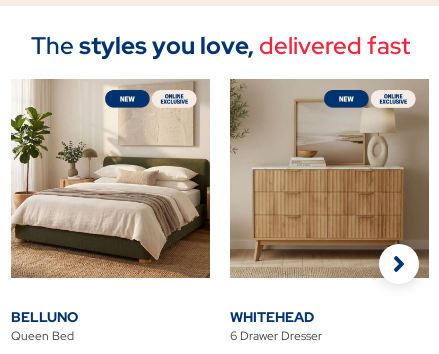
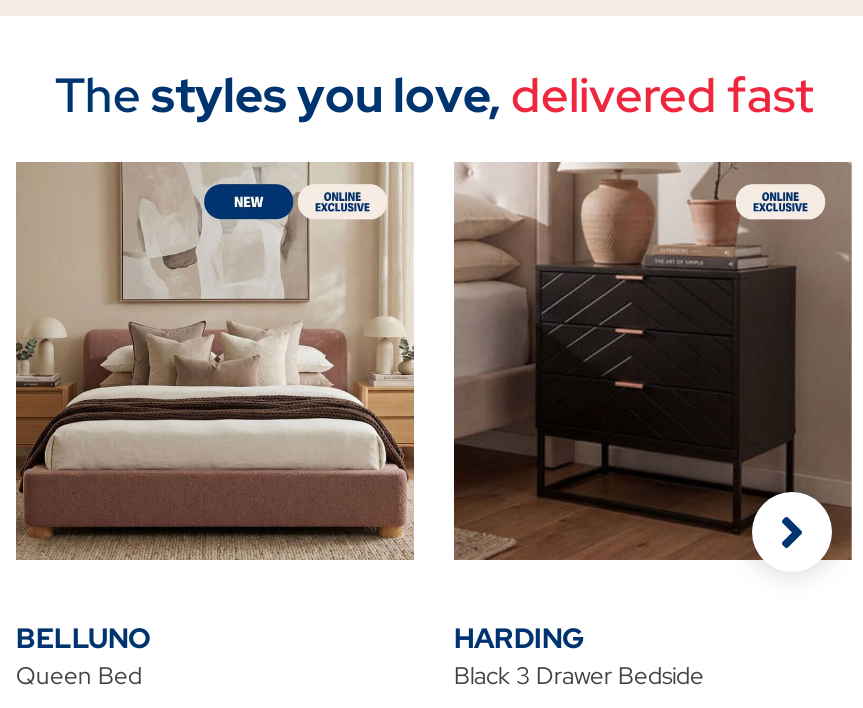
[10,80,211,278] [image] -> [14,162,416,560] [image]
[229,79,429,344] [image] | WHITEHEAD | 6 Drawer Dresser -> [454,162,850,692] [image] | HARDING | Black 3 Drawer Bedside

